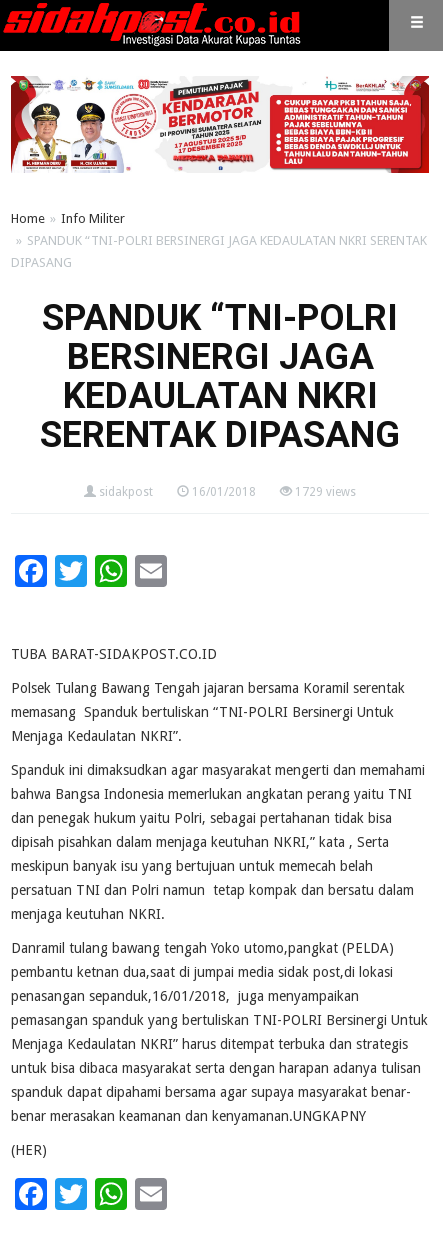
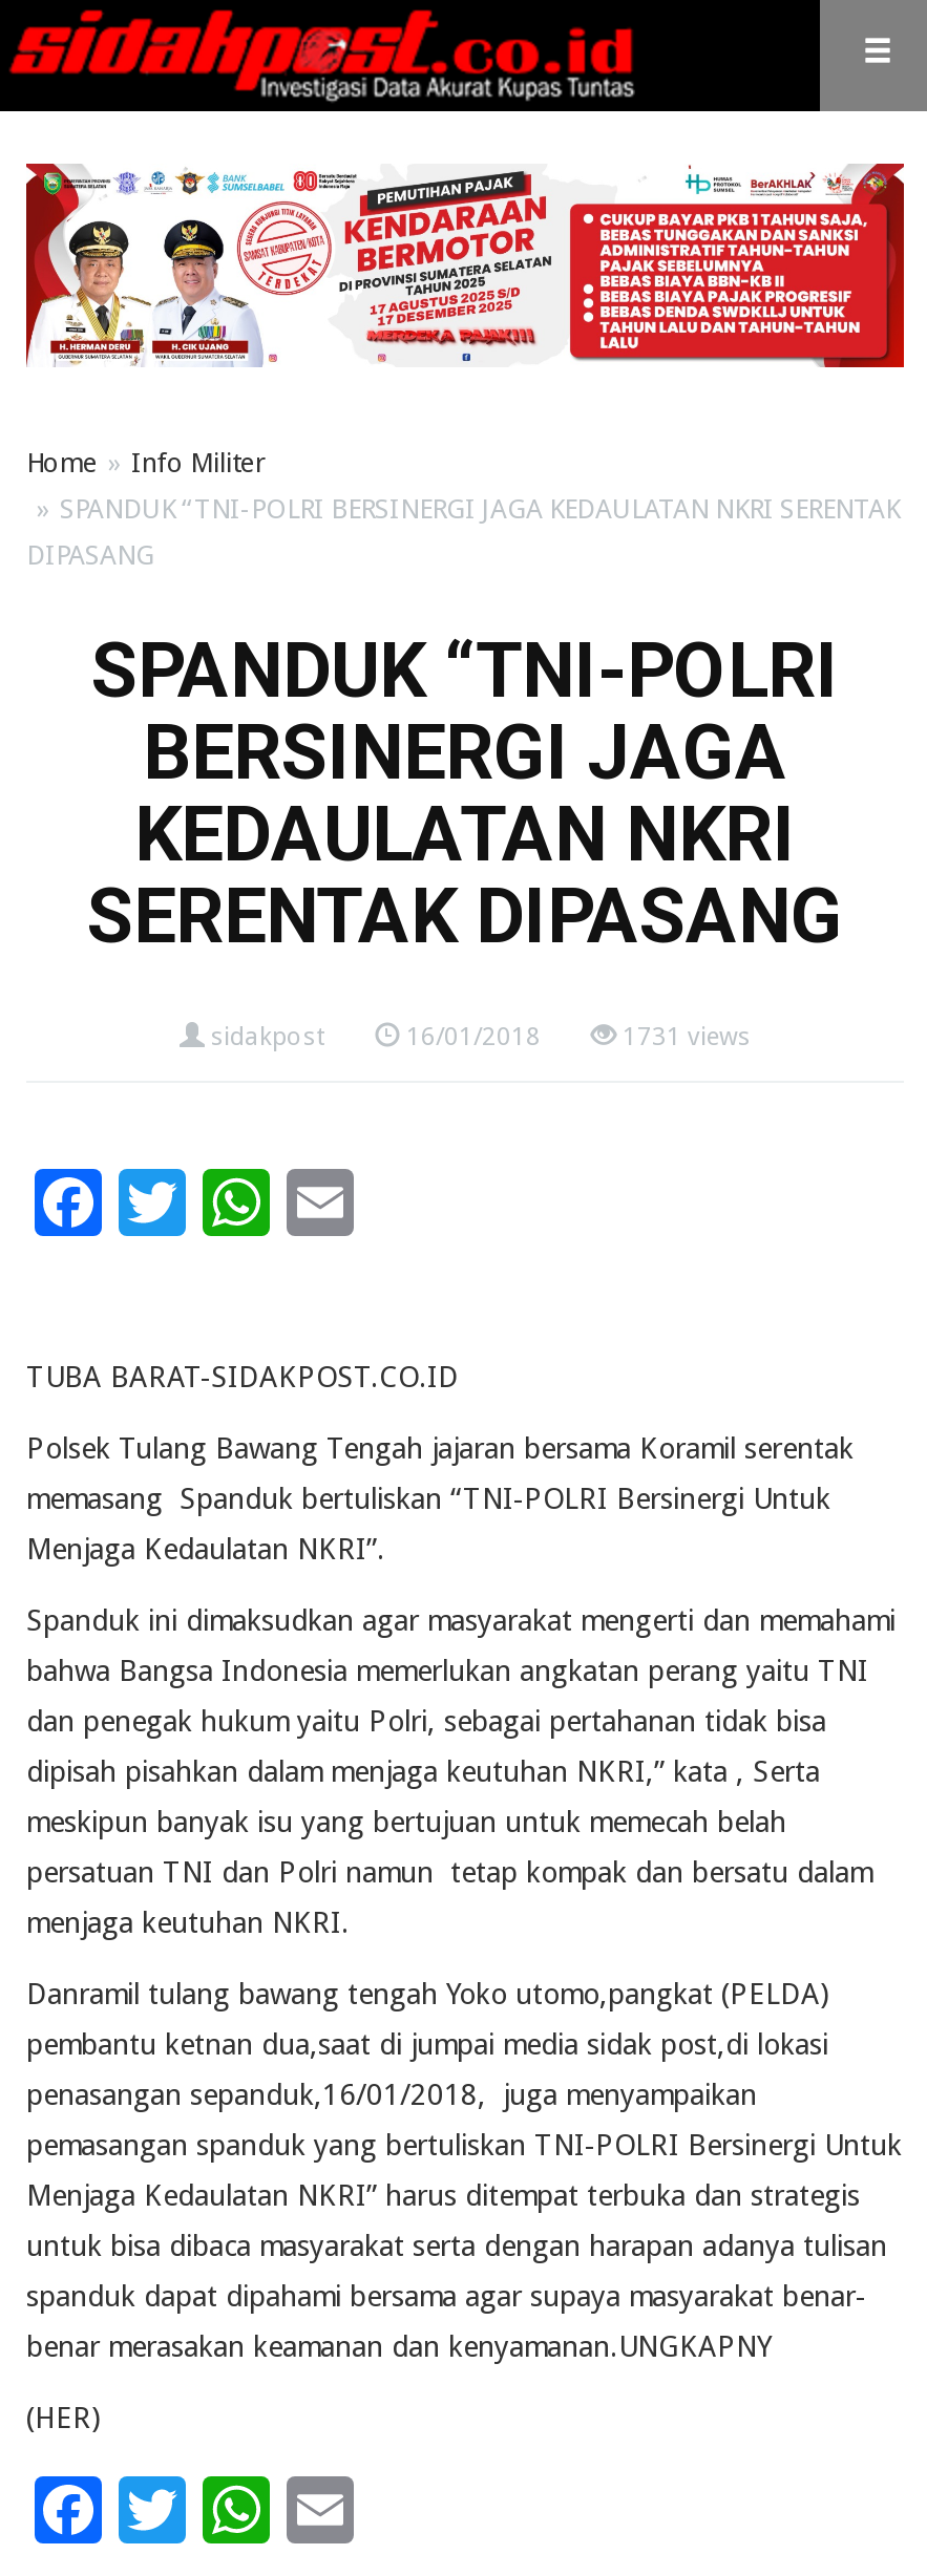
[292,485,356,499] 1729 views -> [616,1023,751,1052] 1731 views

